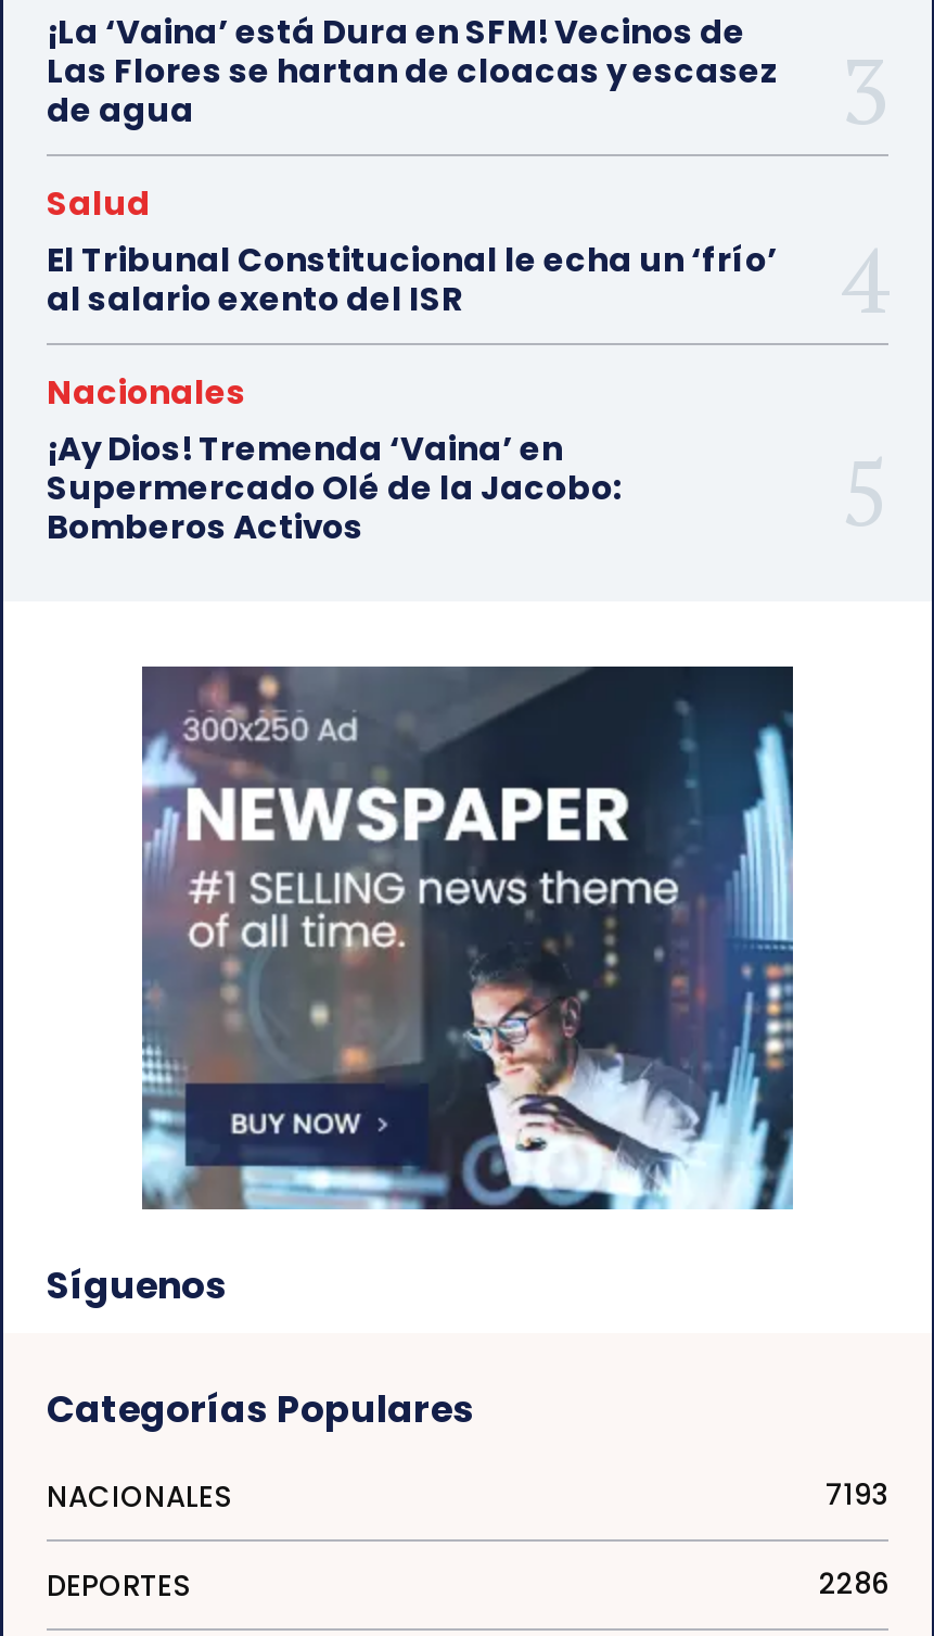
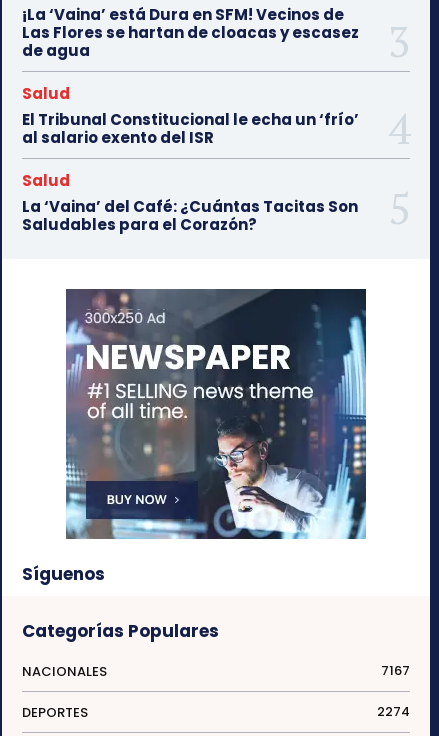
[47,369,622,549] Nacionales | ¡Ay Dios! Tremenda ‘Vaina’ en | Supermercado Olé de la Jacobo: | Bomberos Activos -> [22,170,358,235] Salud | La ‘Vaina’ del Café: ¿Cuántas Tacitas Son | Saludables para el Corazón?
[826,1474,888,1515] 7193 -> [381,661,410,680] 7167
[819,1563,888,1604] 2286 -> [377,702,410,721] 2274

